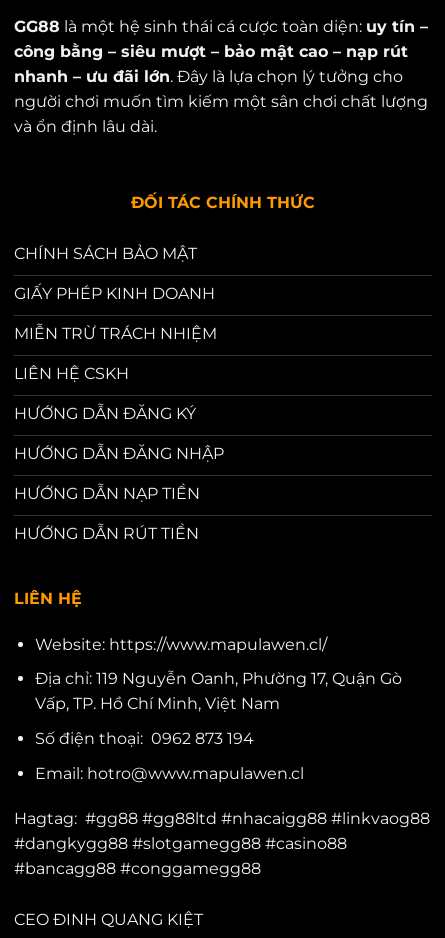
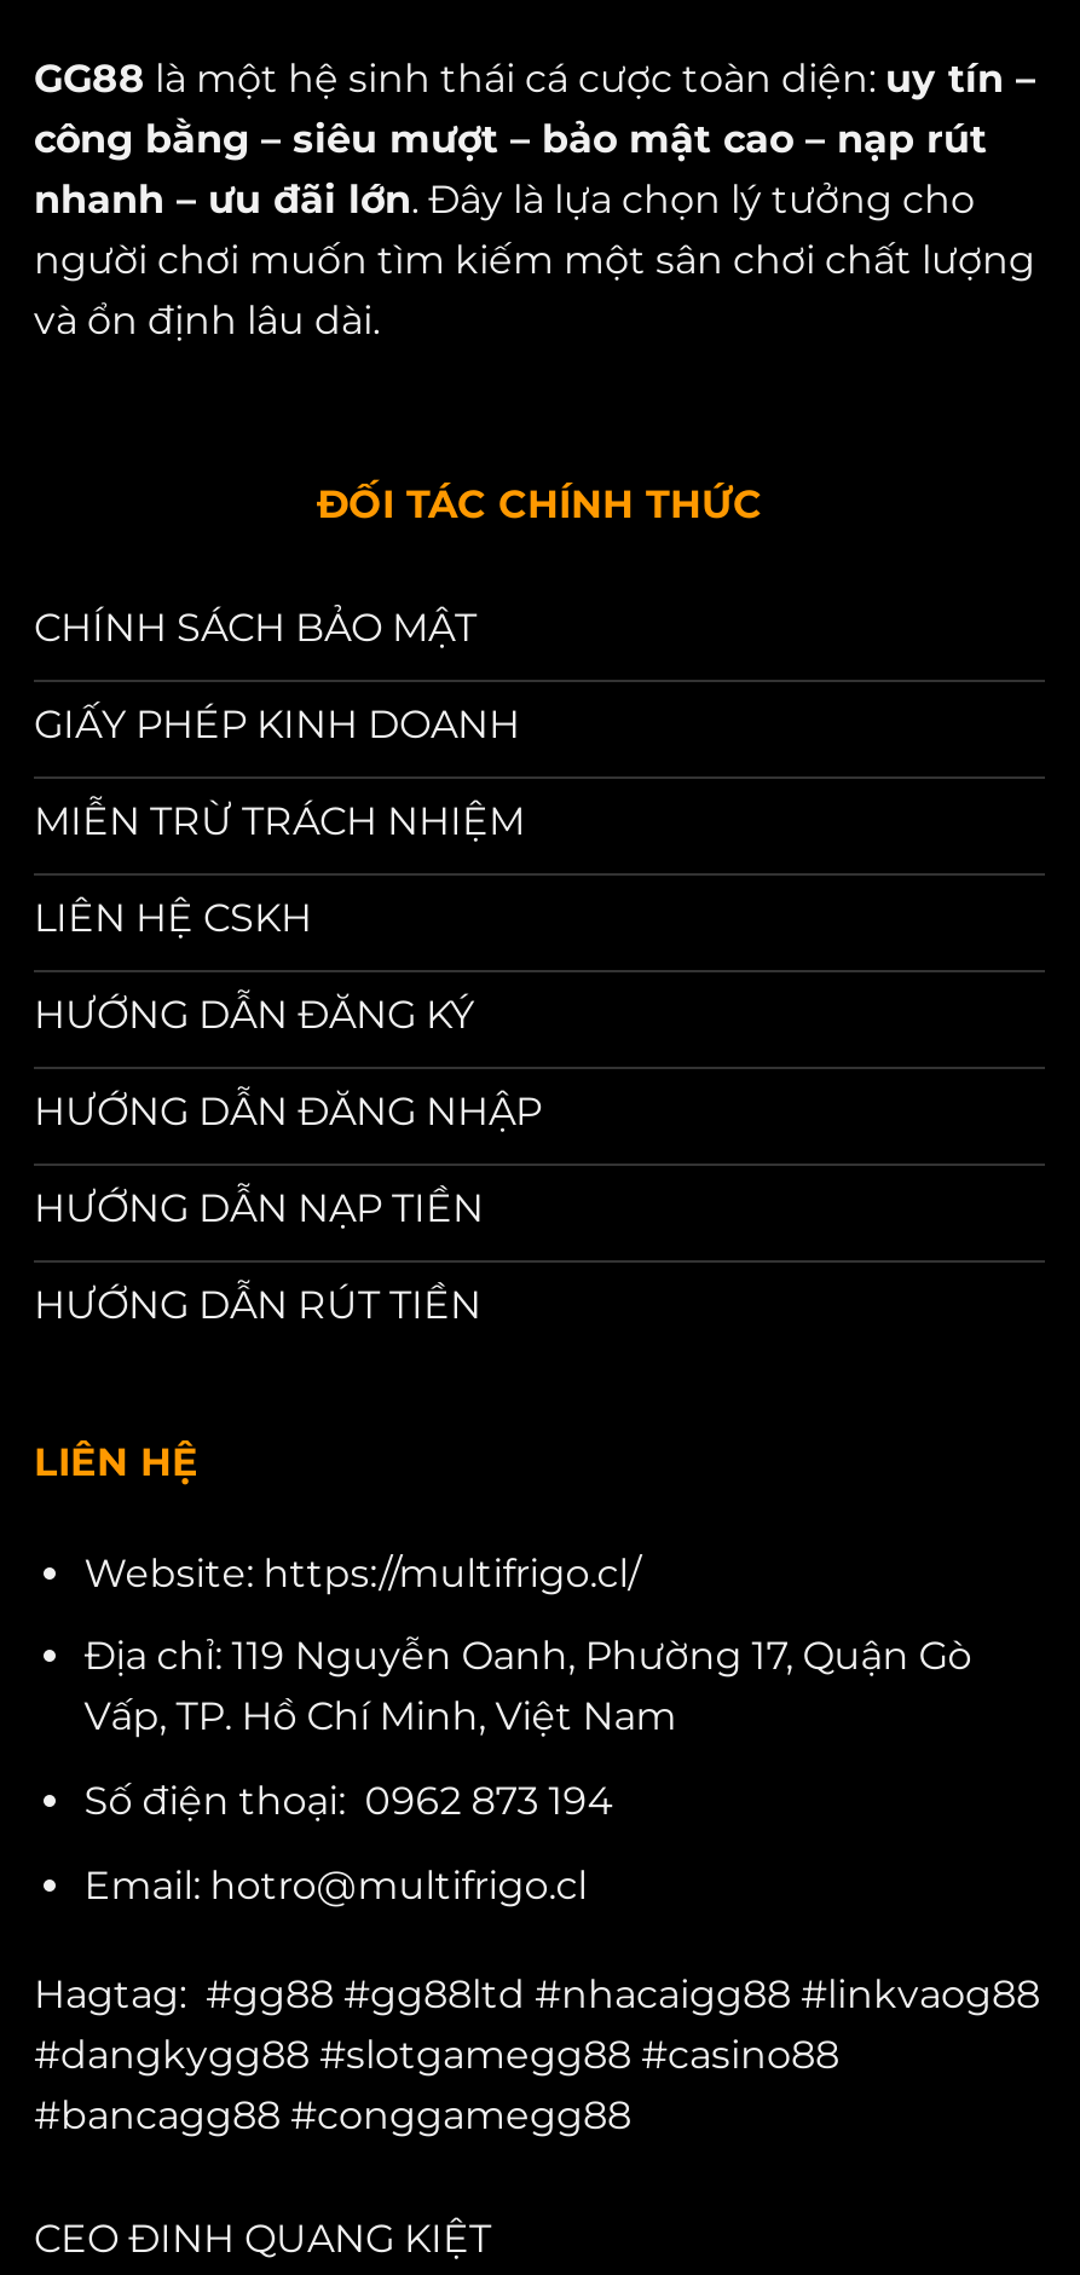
[35,635,327,654] Website: https://www.mapulawen.cl/ -> [84,1550,641,1596] Website: https://multifrigo.cl/
[35,764,304,783] Email: hotro@www.mapulawen.cl -> [84,1862,587,1908] Email: hotro@multifrigo.cl

